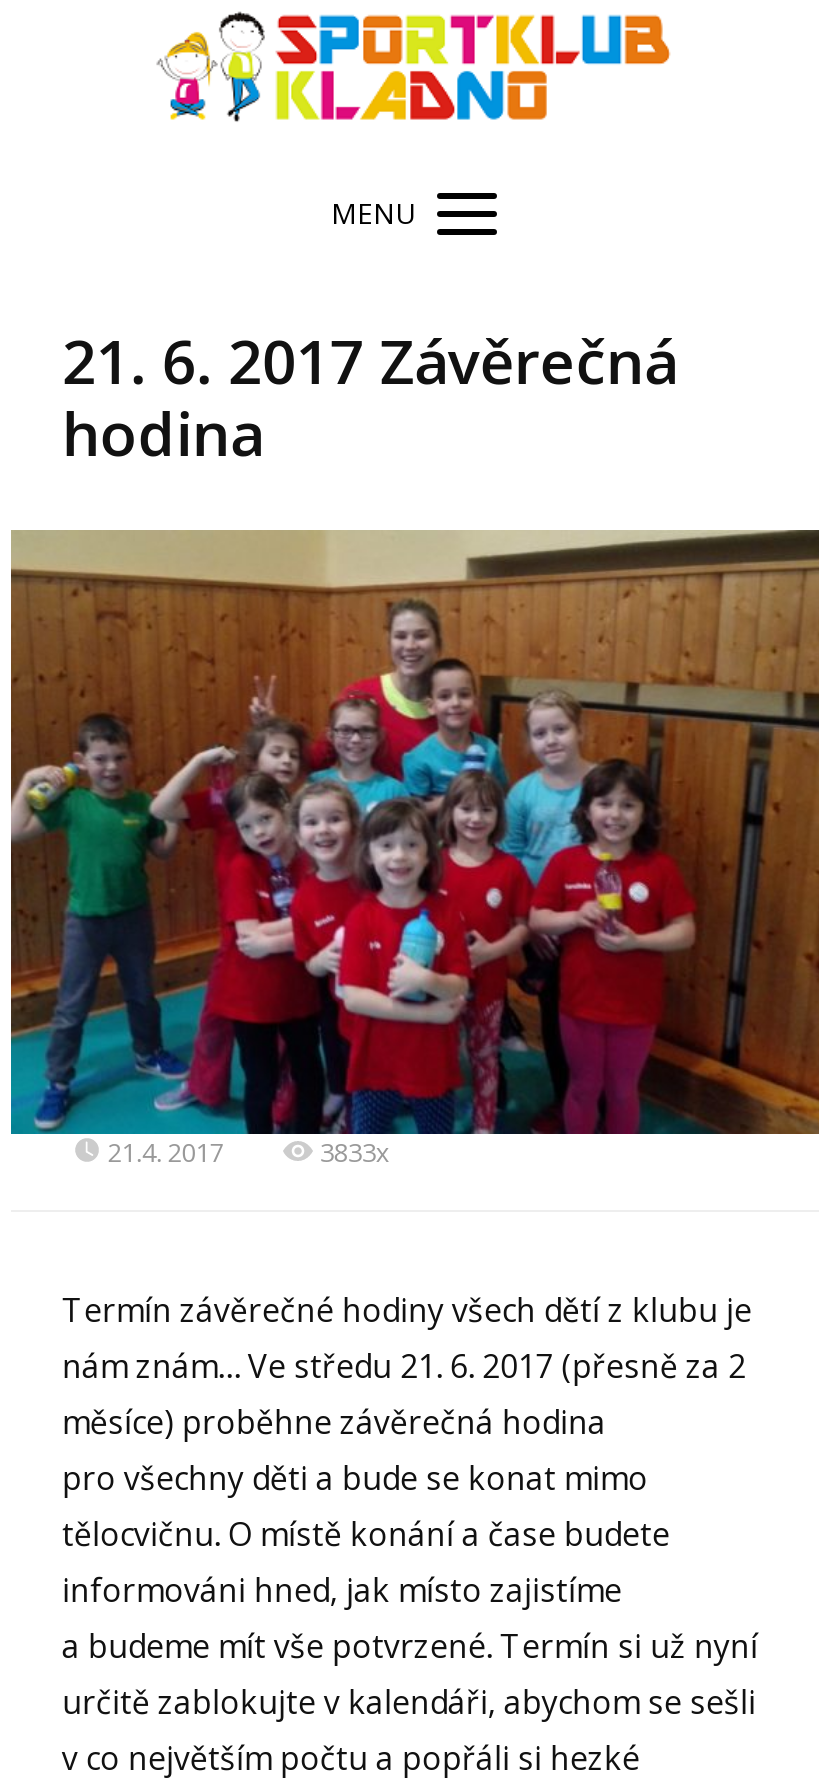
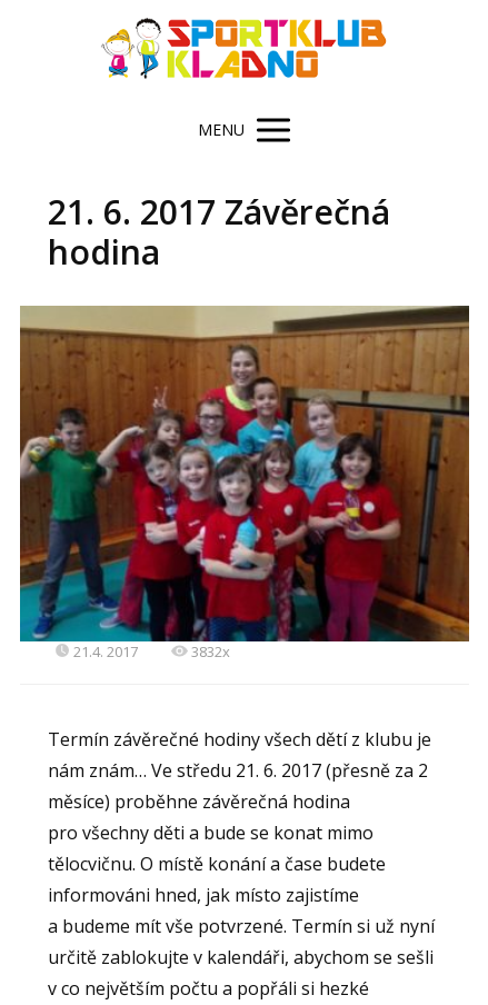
[320,1134,390,1170] 3833x -> [192,642,231,662] 3832x

